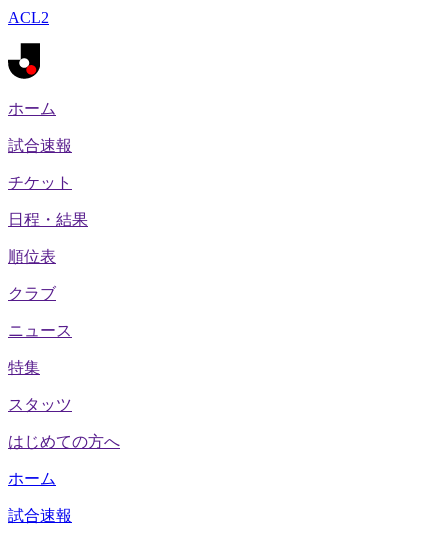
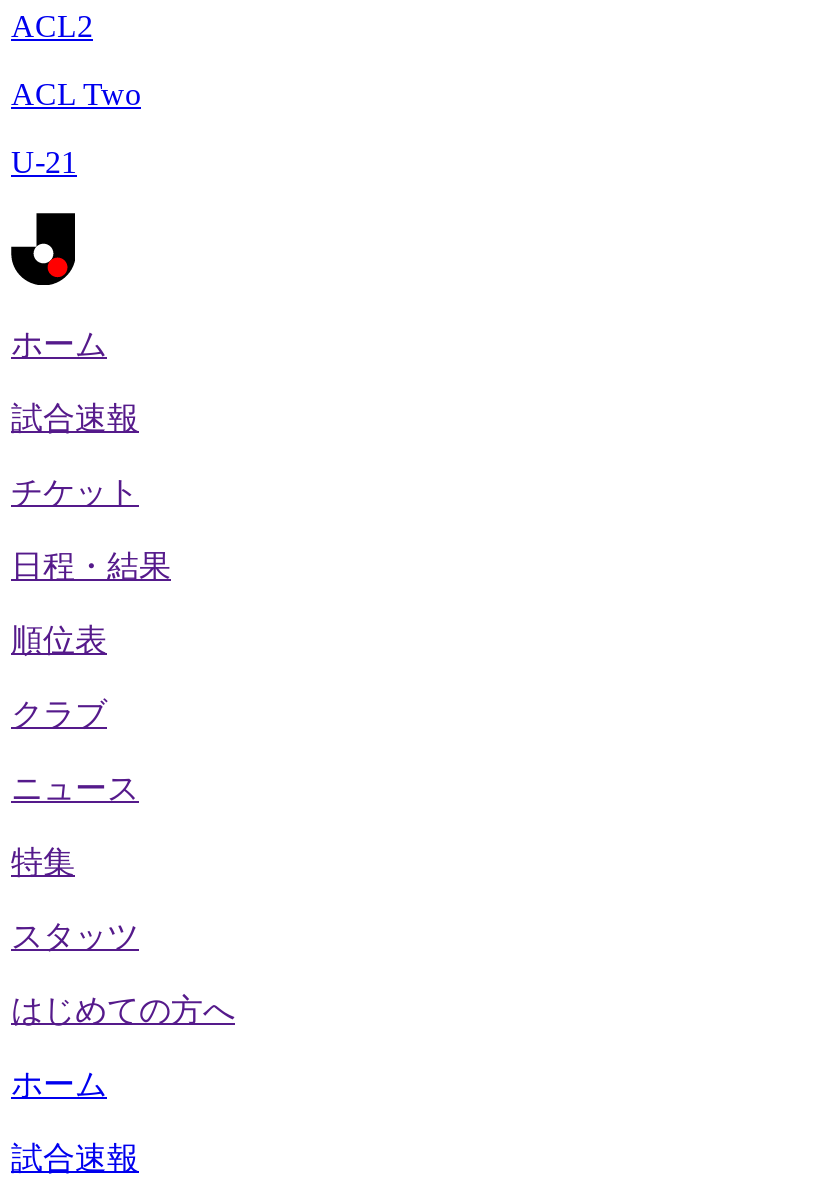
none -> [11,77,141,179] ACL Two | U-21

